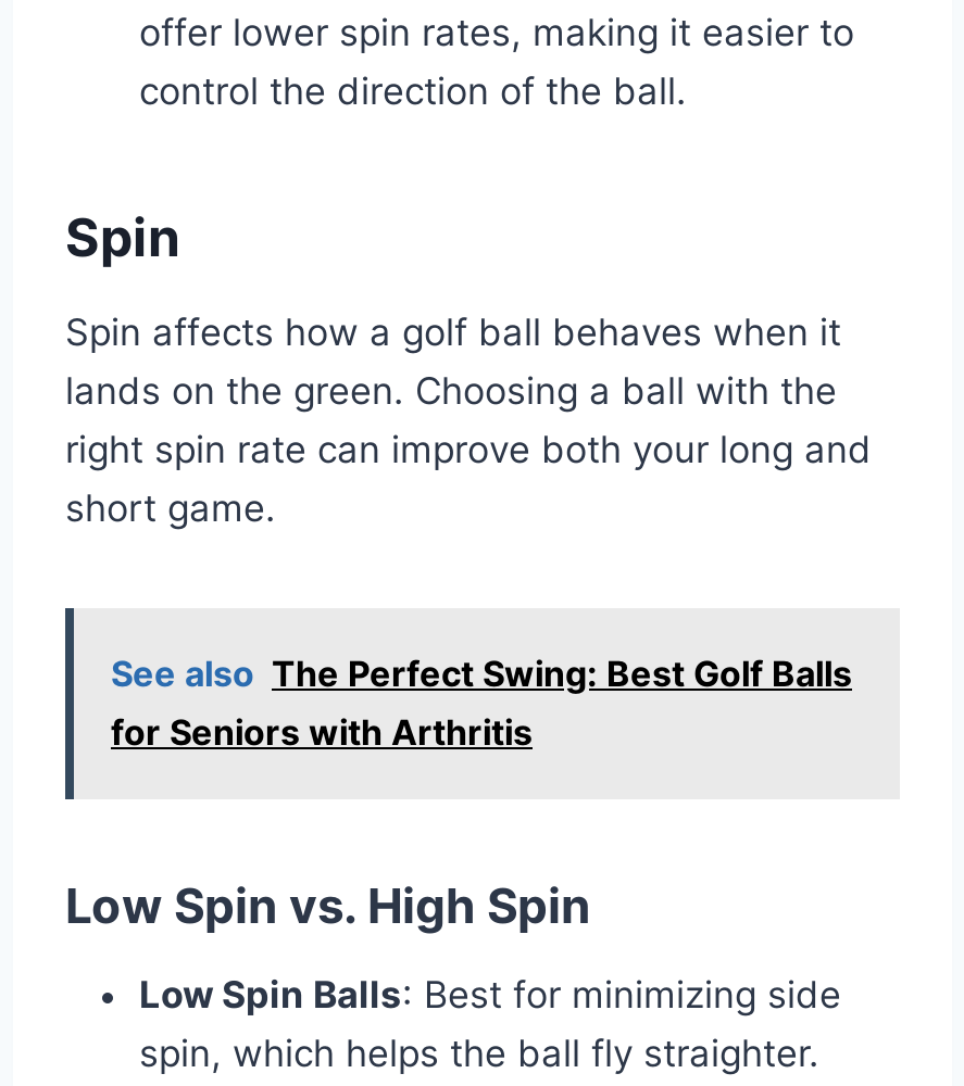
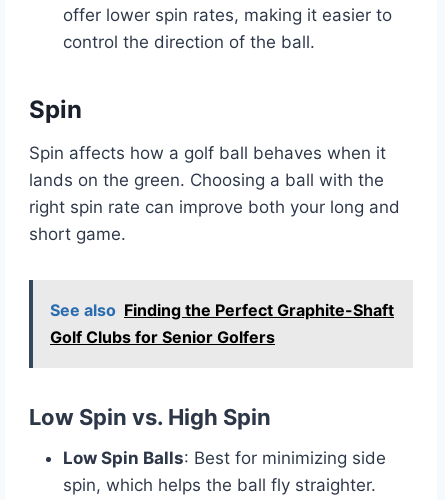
[111,651,852,753] See also The Perfect Swing: Best Golf Balls | for Seniors with Arthritis -> [50,300,394,347] See also Finding the Perfect Graphite-Shaft | Golf Clubs for Senior Golfers

